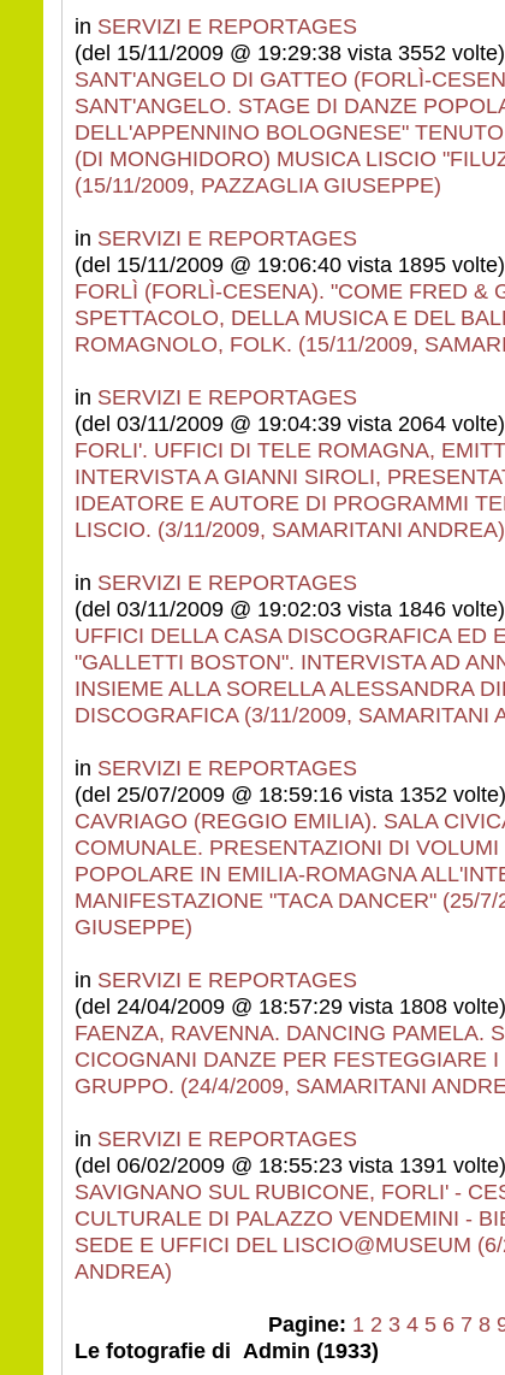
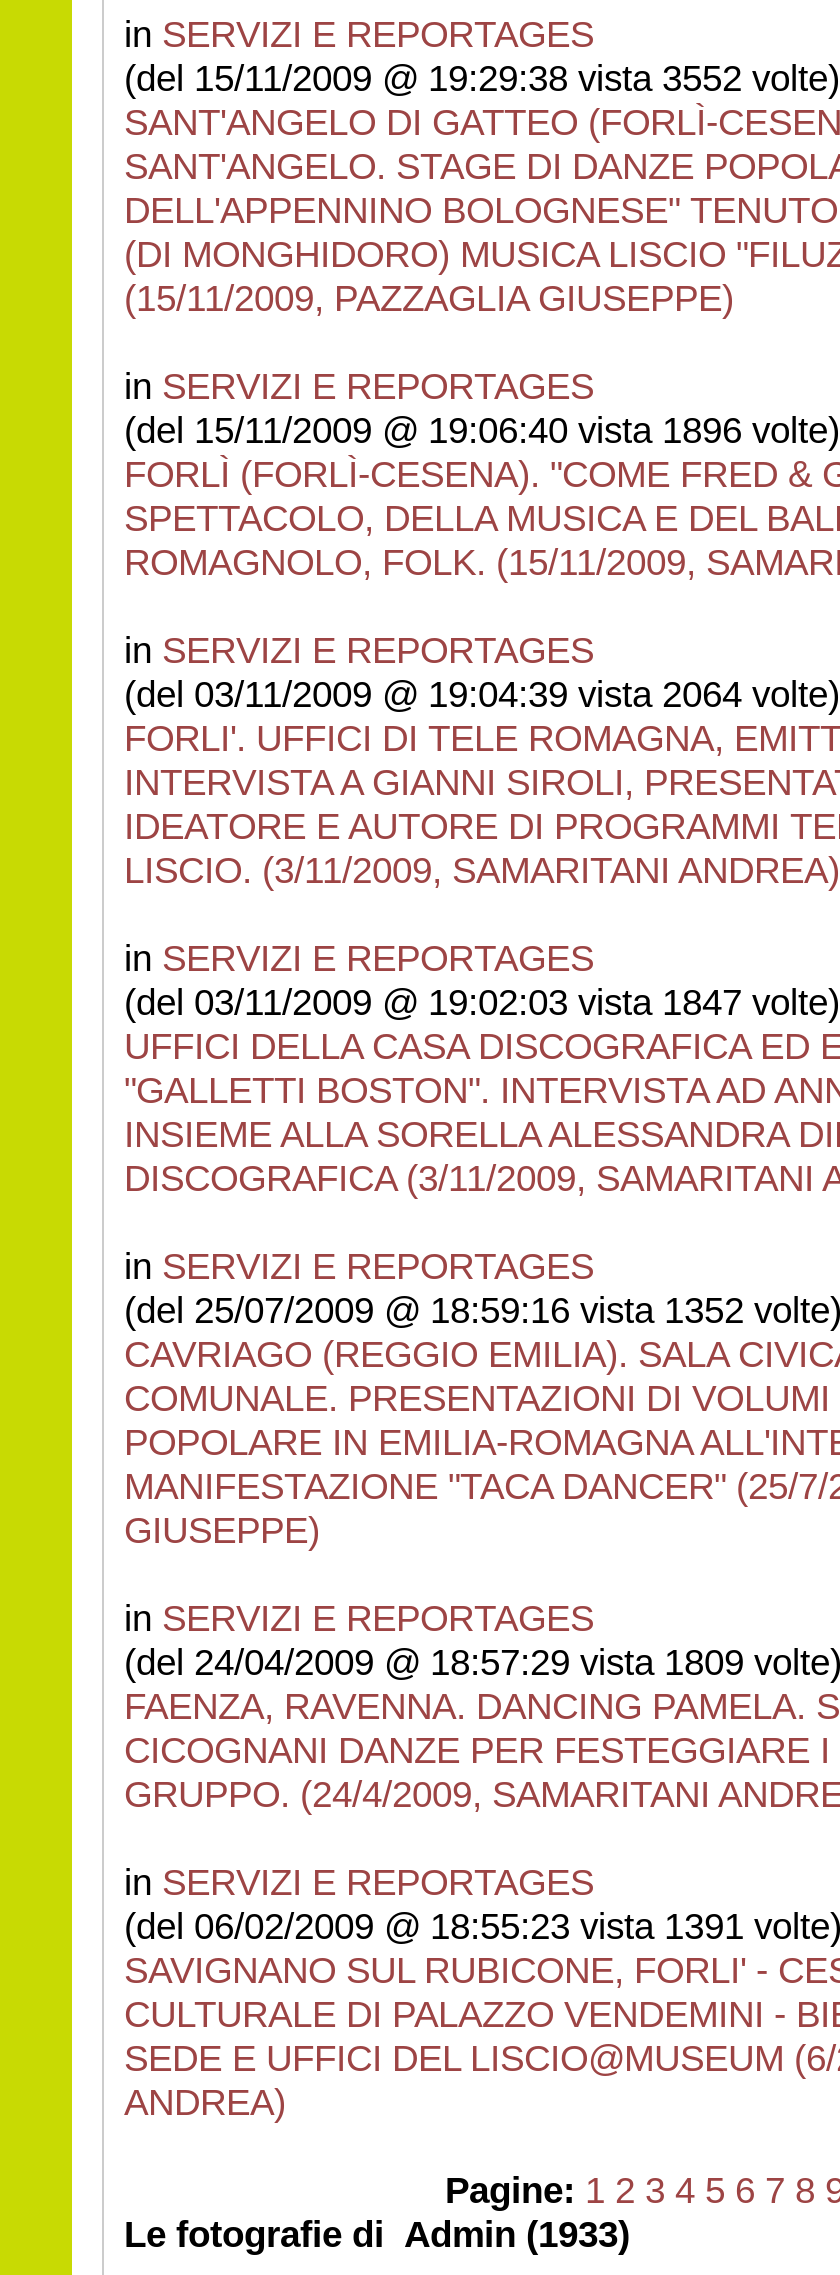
[75,252,505,277] (del 15/11/2009 @ 19:06:40 vista 1895 volte) -> [124,410,840,452] (del 15/11/2009 @ 19:06:40 vista 1896 volte)
[75,596,505,622] (del 03/11/2009 @ 19:02:03 vista 1846 volte) -> [124,982,840,1024] (del 03/11/2009 @ 19:02:03 vista 1847 volte)
[75,994,505,1019] (del 24/04/2009 @ 18:57:29 vista 1808 volte) -> [124,1642,840,1684] (del 24/04/2009 @ 18:57:29 vista 1809 volte)

